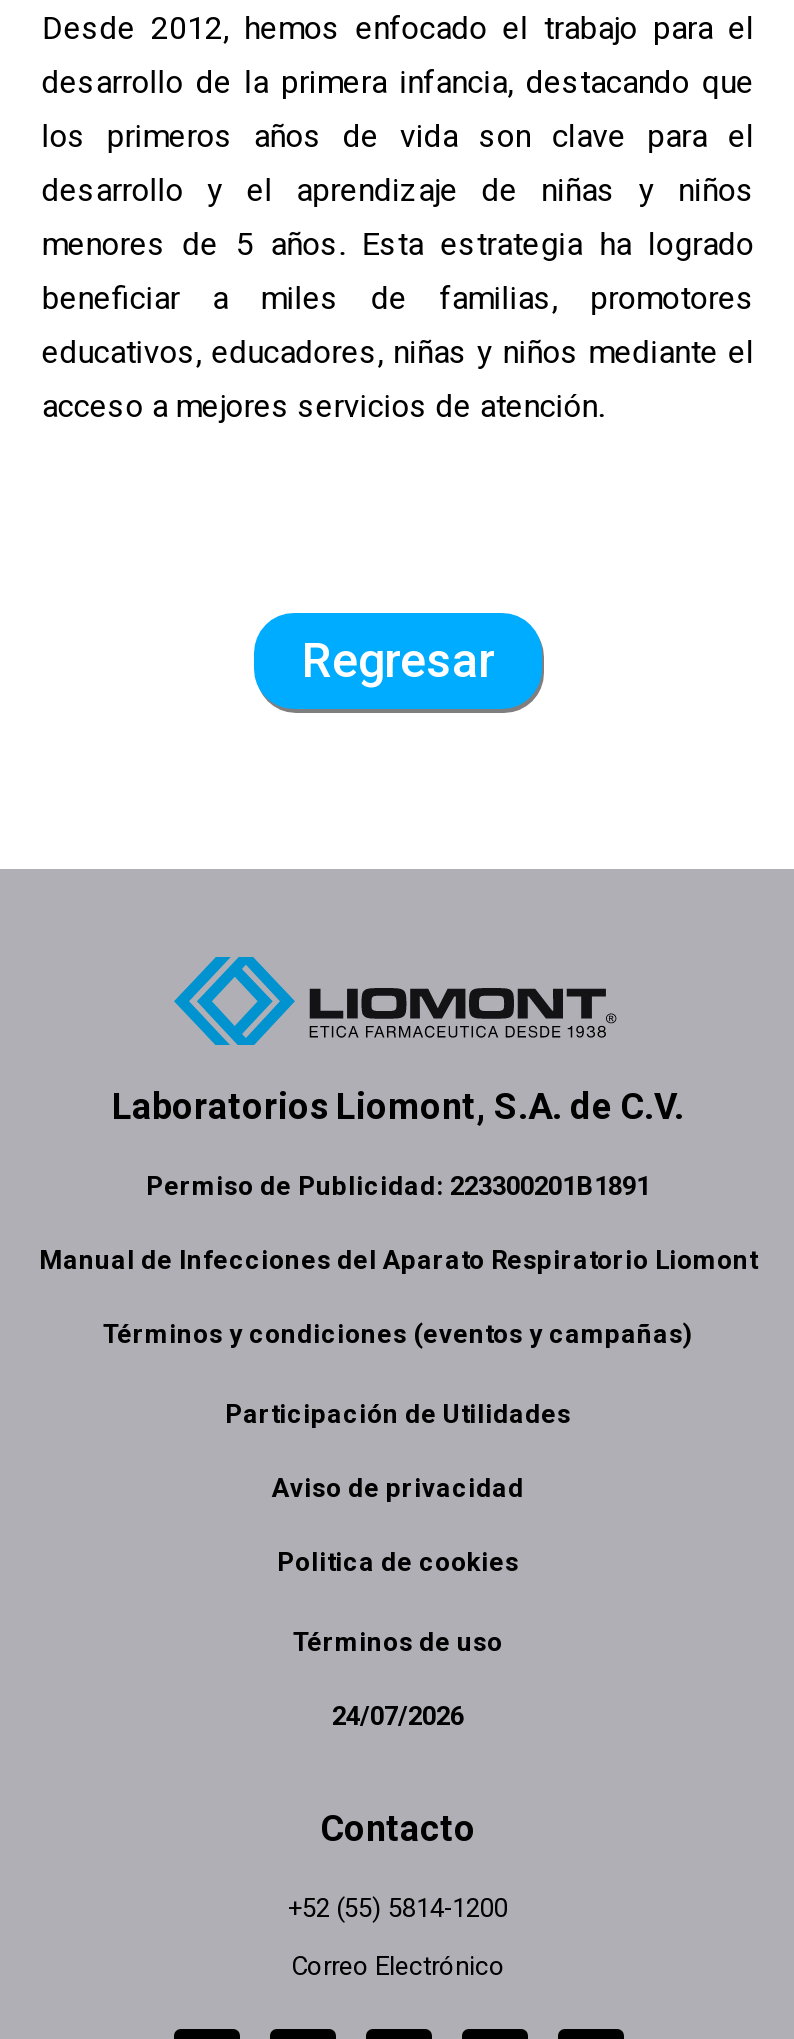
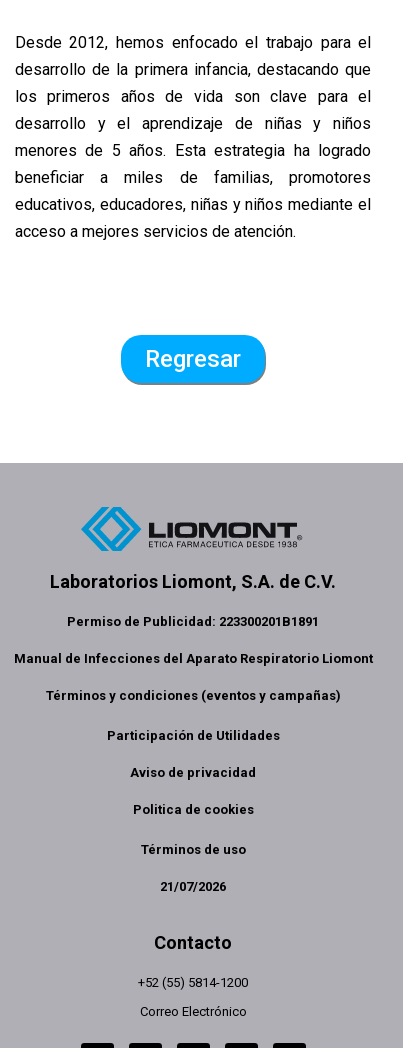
[332,1701,464,1731] 24/07/2026 -> [160,879,226,894] 21/07/2026

